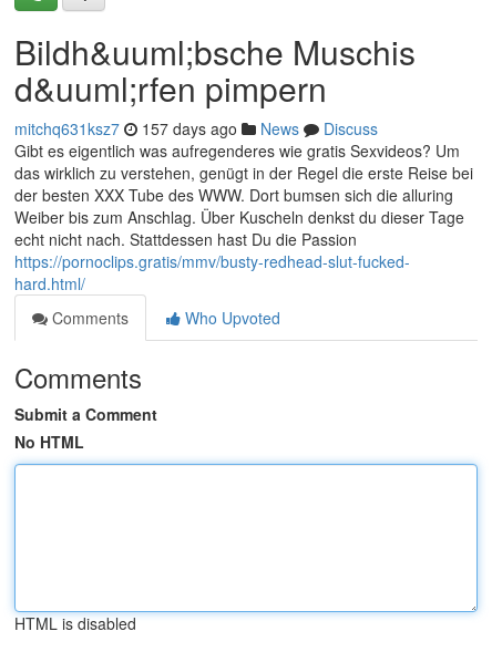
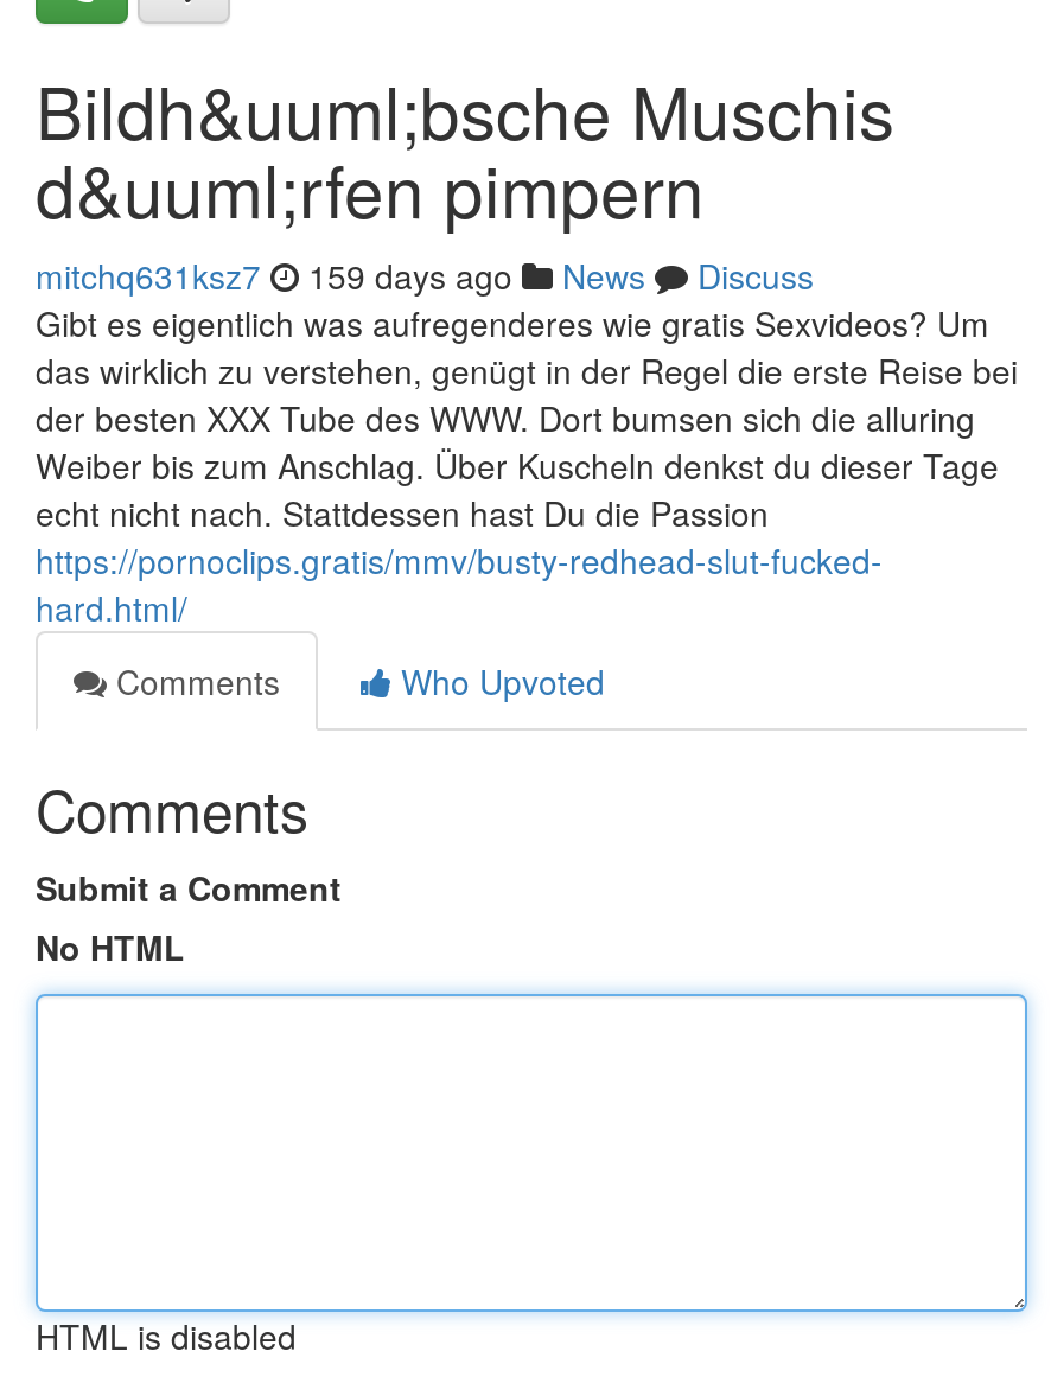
[14,117,378,139] mitchq631ksz7 157 days ago News Discuss -> [36,251,814,299] mitchq631ksz7 159 days ago News Discuss

